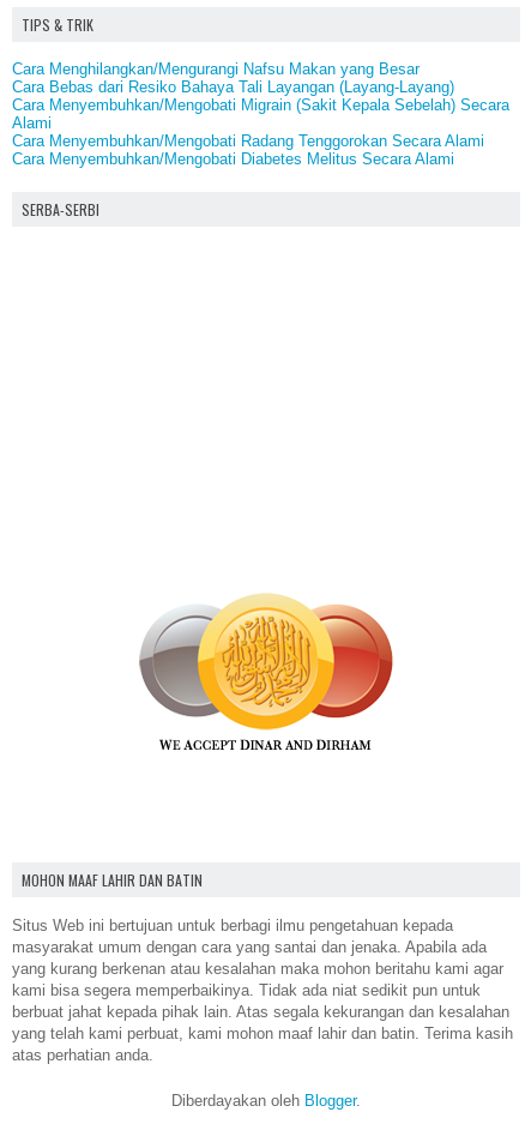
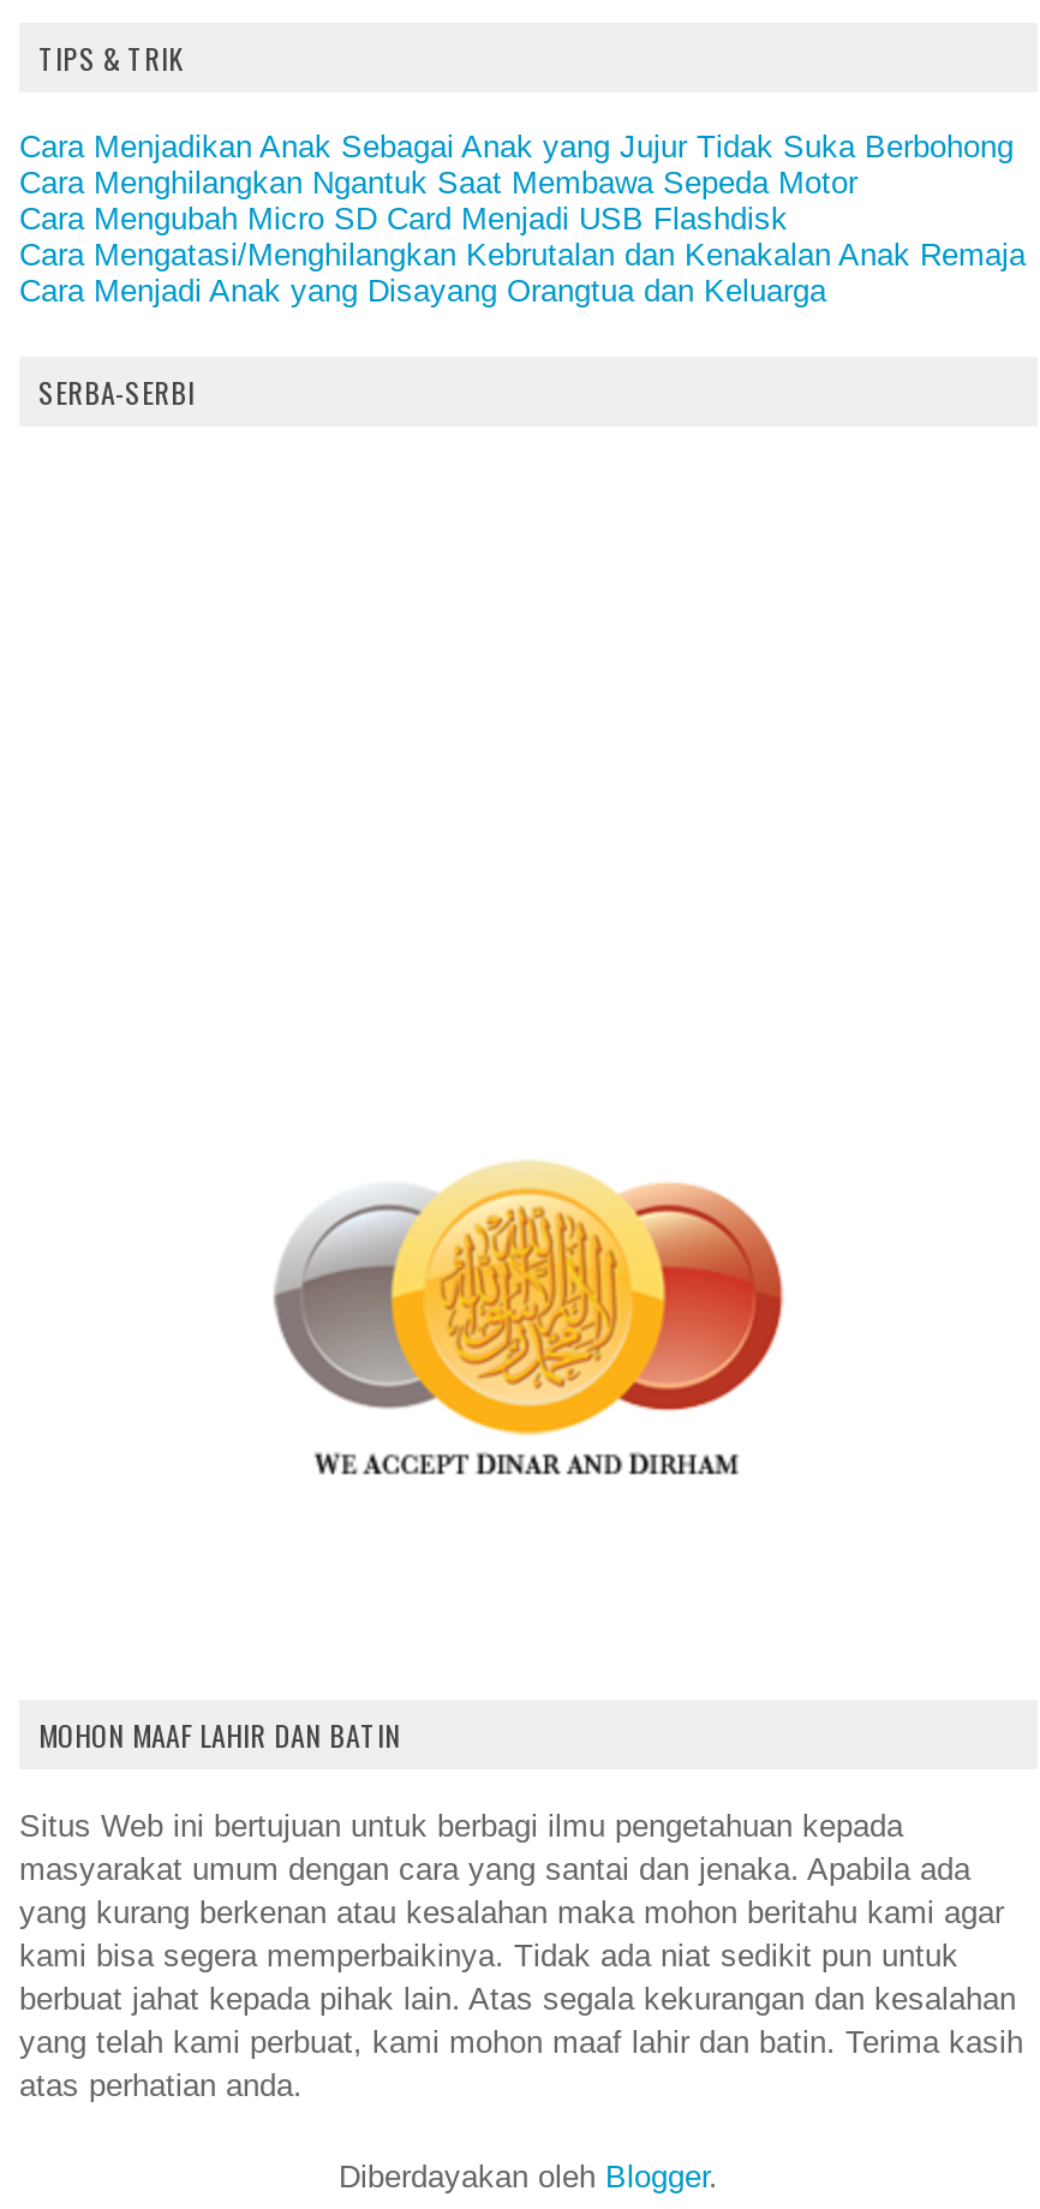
[12,60,509,168] Cara Menghilangkan/Mengurangi Nafsu Makan yang Besar | Cara Bebas dari Resiko Bahaya Tali Layangan (Layang-Layang) | Cara Menyembuhkan/Mengobati Migrain (Sakit Kepala Sebelah) Secara | Alami | Cara Menyembuhkan/Mengobati Radang Tenggorokan Secara Alami | Cara Menyembuhkan/Mengobati Diabetes Melitus Secara Alami -> [19,128,1026,308] Cara Menjadikan Anak Sebagai Anak yang Jujur Tidak Suka Berbohong | Cara Menghilangkan Ngantuk Saat Membawa Sepeda Motor | Cara Mengubah Micro SD Card Menjadi USB Flashdisk | Cara Mengatasi/Menghilangkan Kebrutalan dan Kenakalan Anak Remaja | Cara Menjadi Anak yang Disayang Orangtua dan Keluarga

